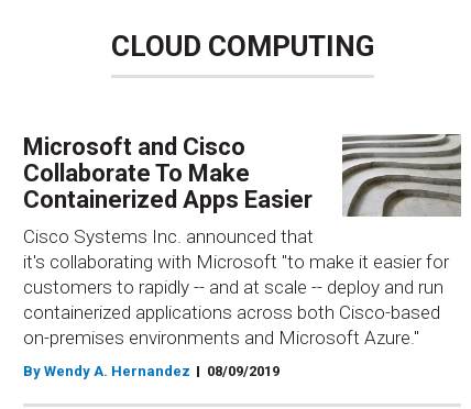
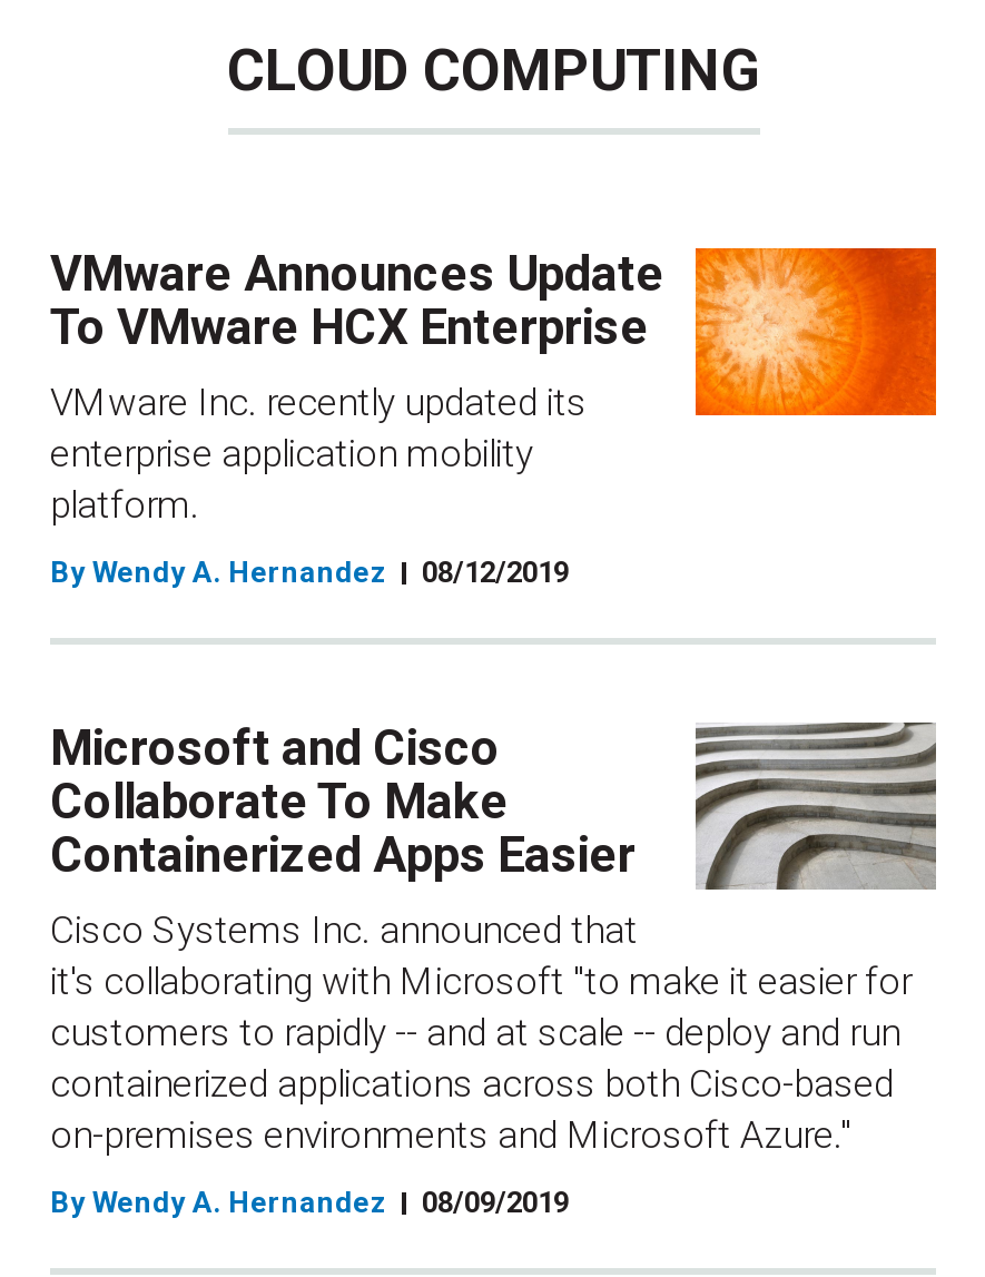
none -> [50,246,938,589] [image] | VMware Announces Update | To VMware HCX Enterprise | VMware Inc. recently updated its | enterprise application mobility | platform. | By Wendy A. Hernandez | 08/12/2019

